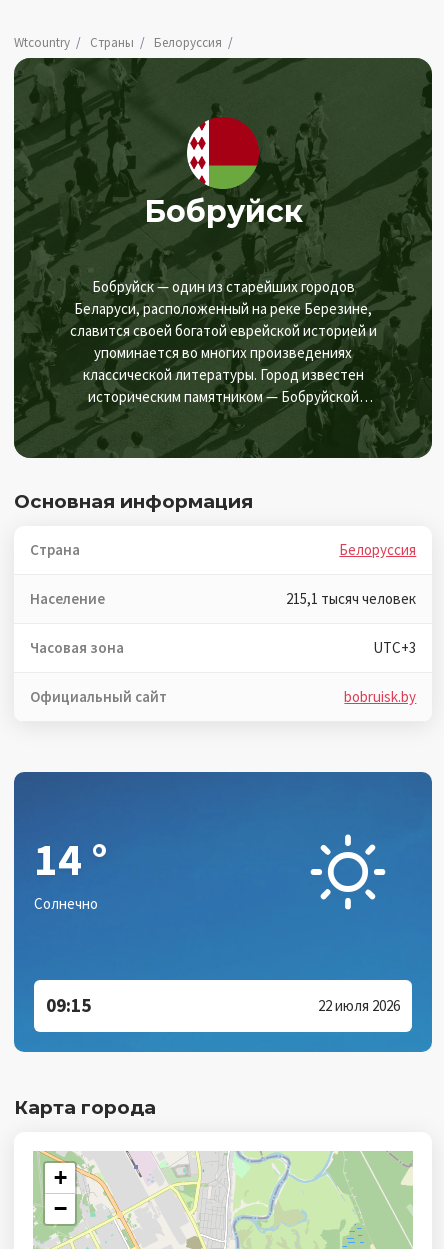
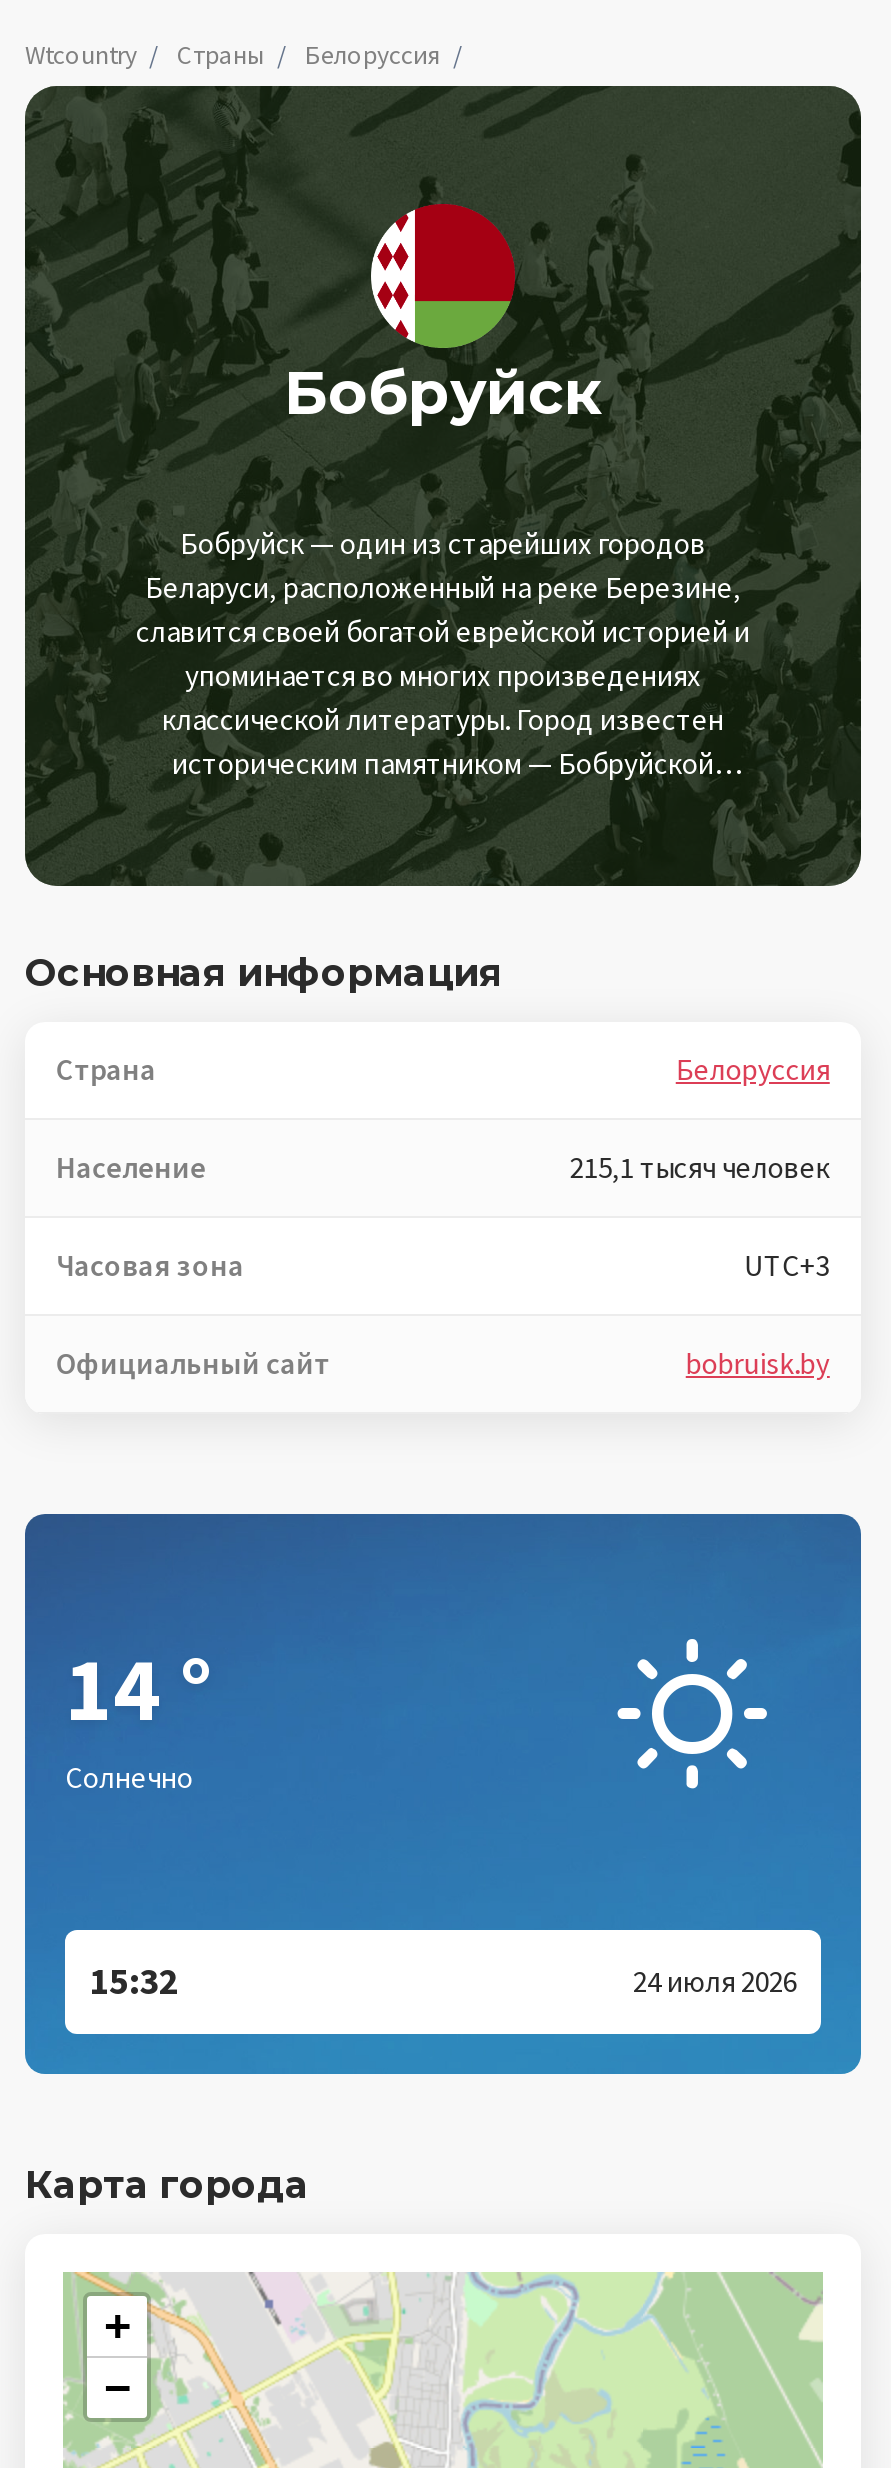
[46,993,91,1016] 09:15 -> [89,1957,179,2003] 15:32
[318,995,400,1014] 22 июля 2026 -> [633,1961,797,1999] 24 июля 2026

